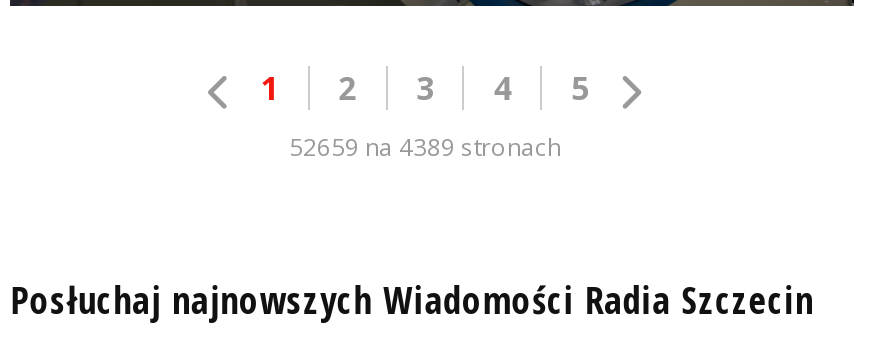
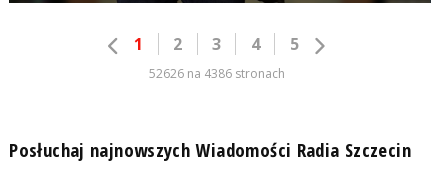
[289,130,561,164] 52659 na 4389 stronach -> [148,65,284,82] 52626 na 4386 stronach

